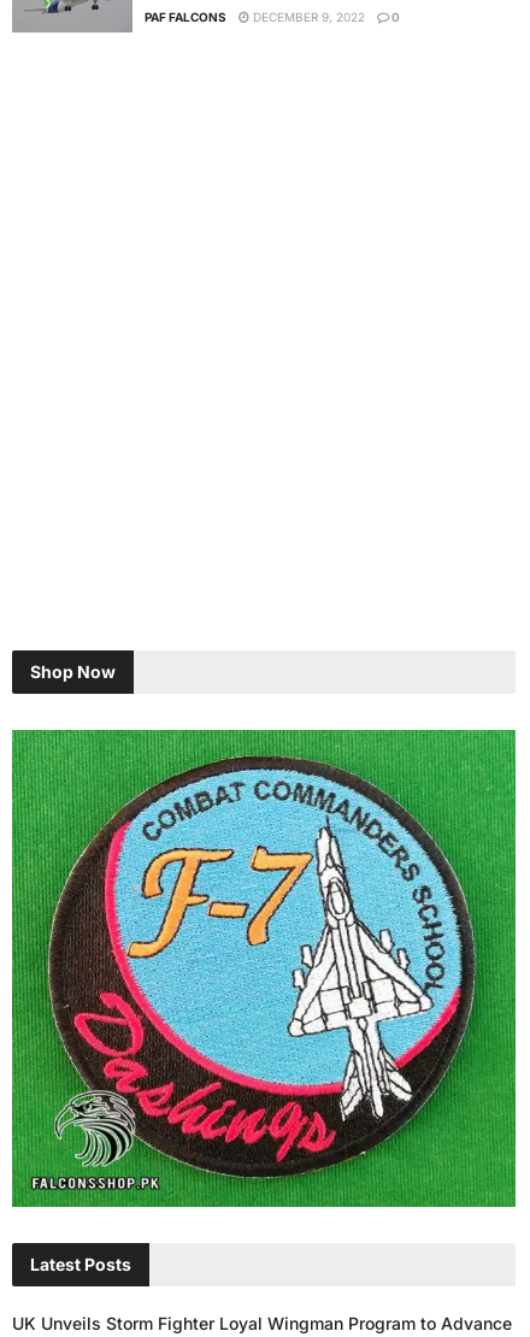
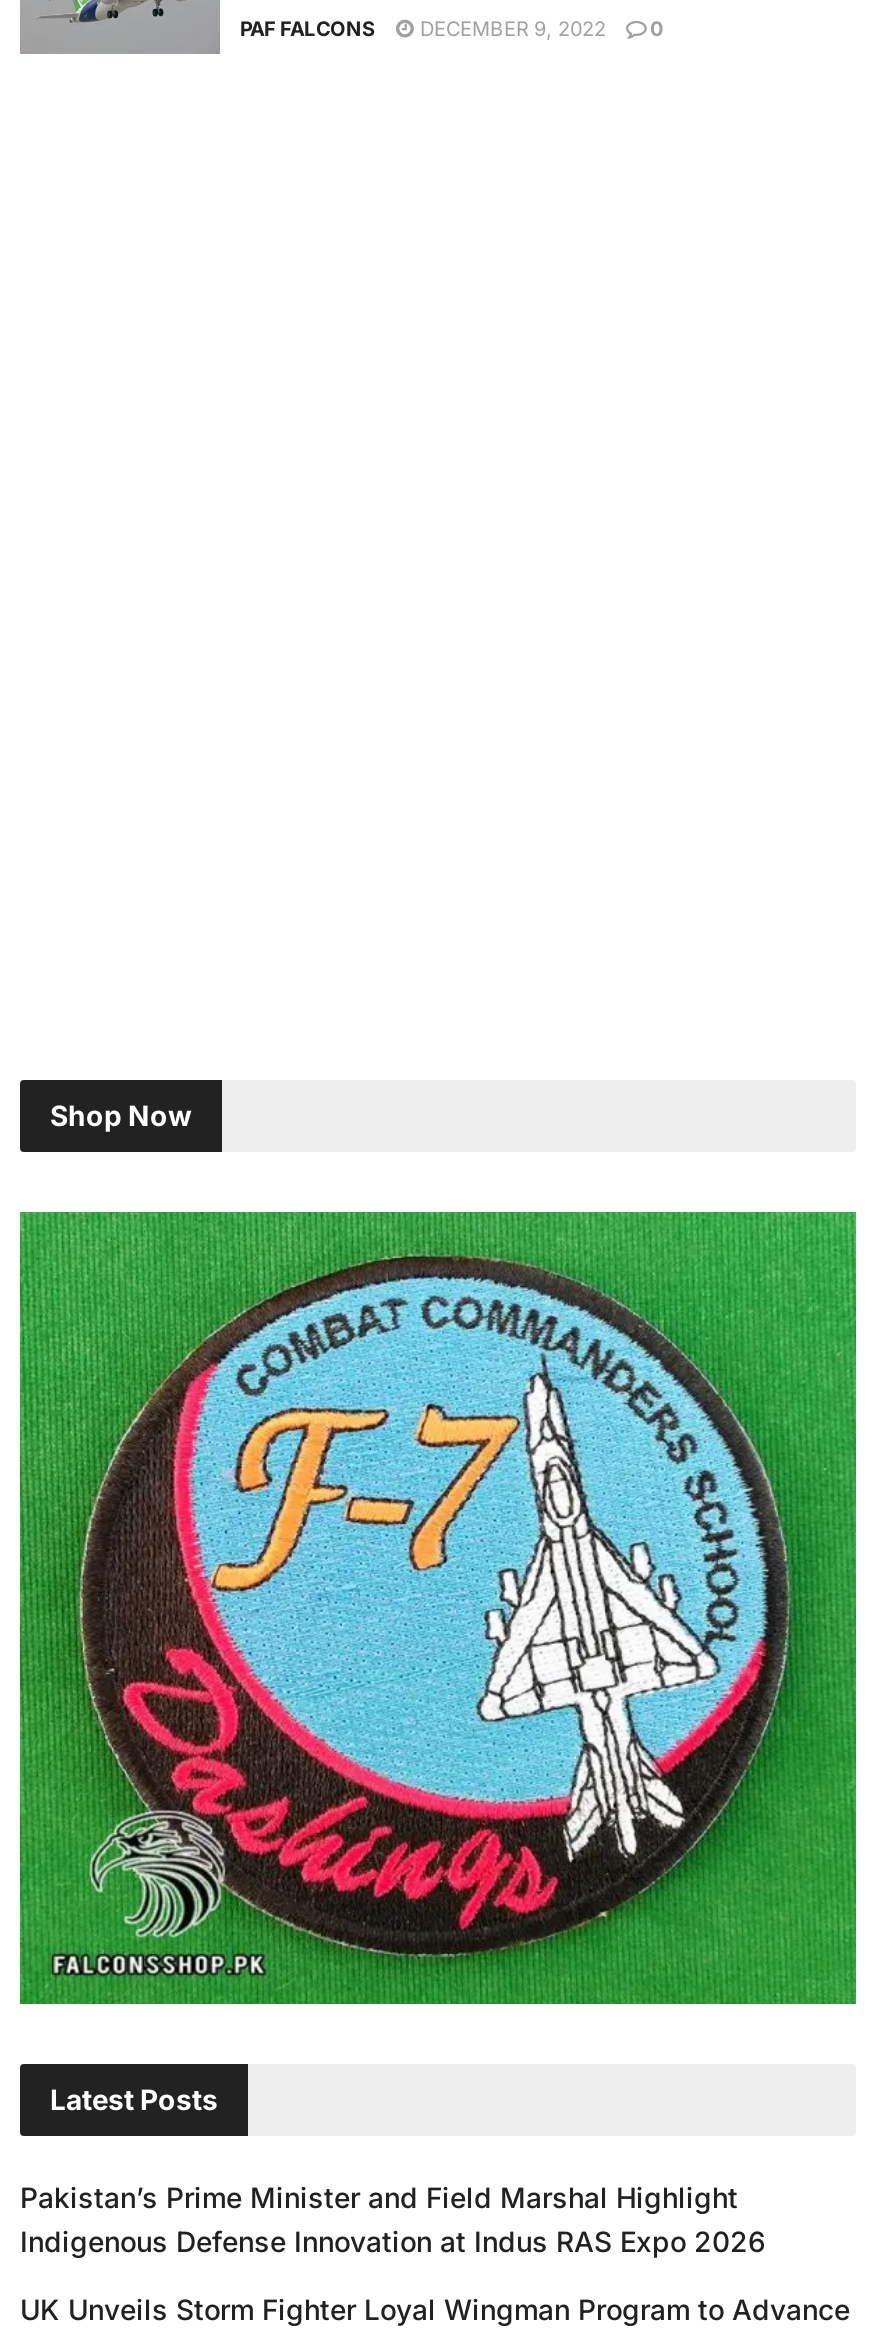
none -> [20,2181,766,2259] Pakistan’s Prime Minister and Field Marshal Highlight | Indigenous Defense Innovation at Indus RAS Expo 2026

